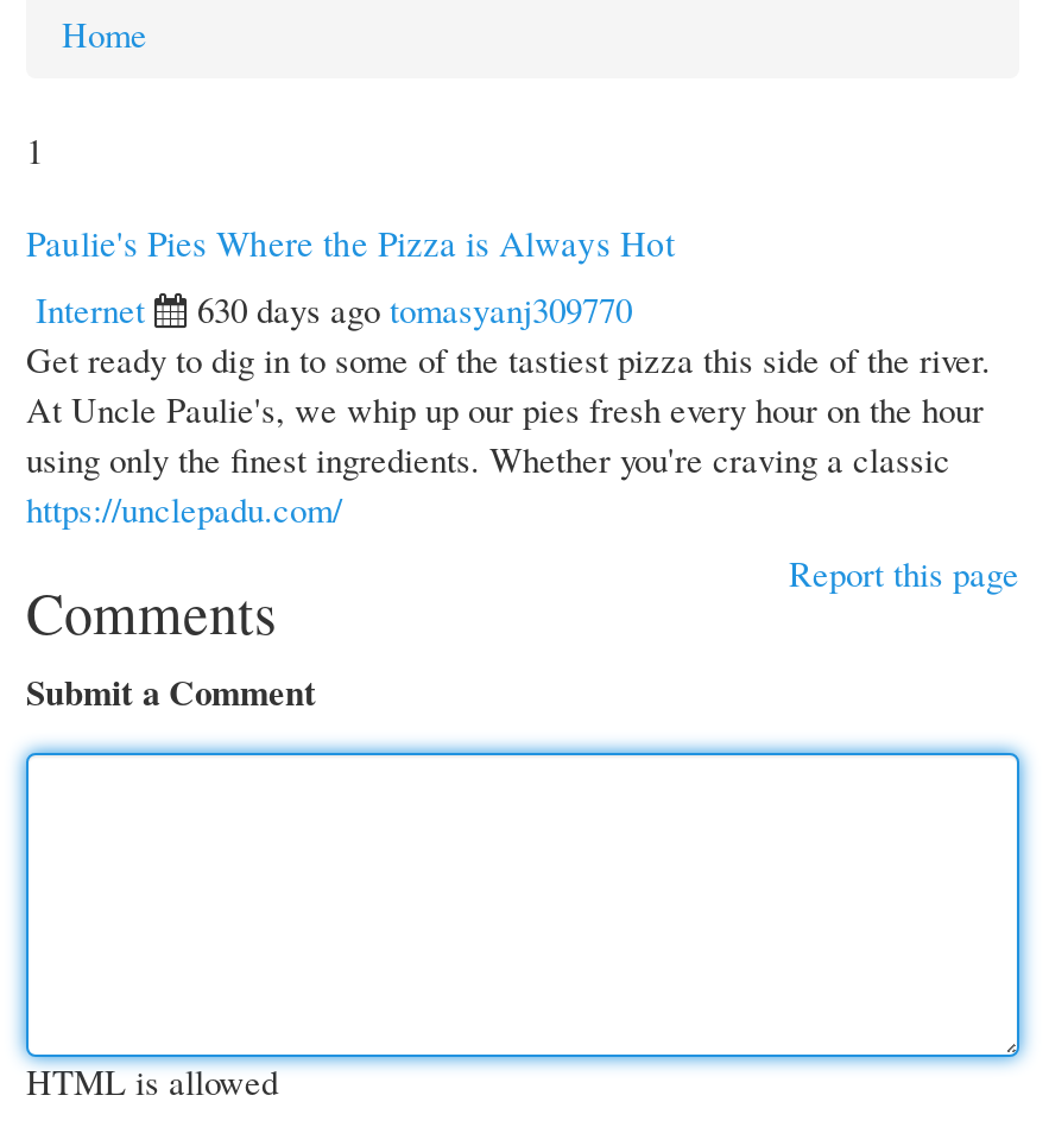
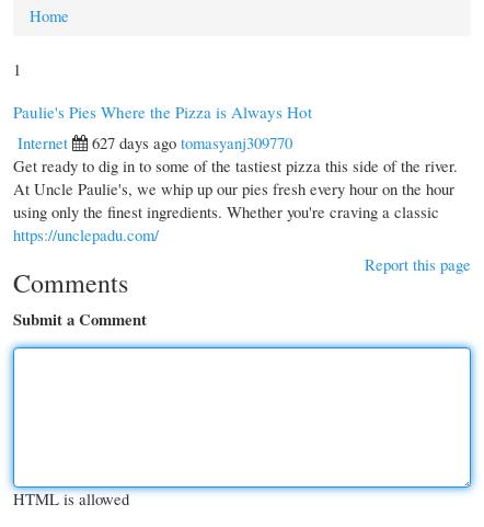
[197,285,632,333] 630 days ago tomasyanj309770 -> [92,131,292,153] 627 days ago tomasyanj309770

